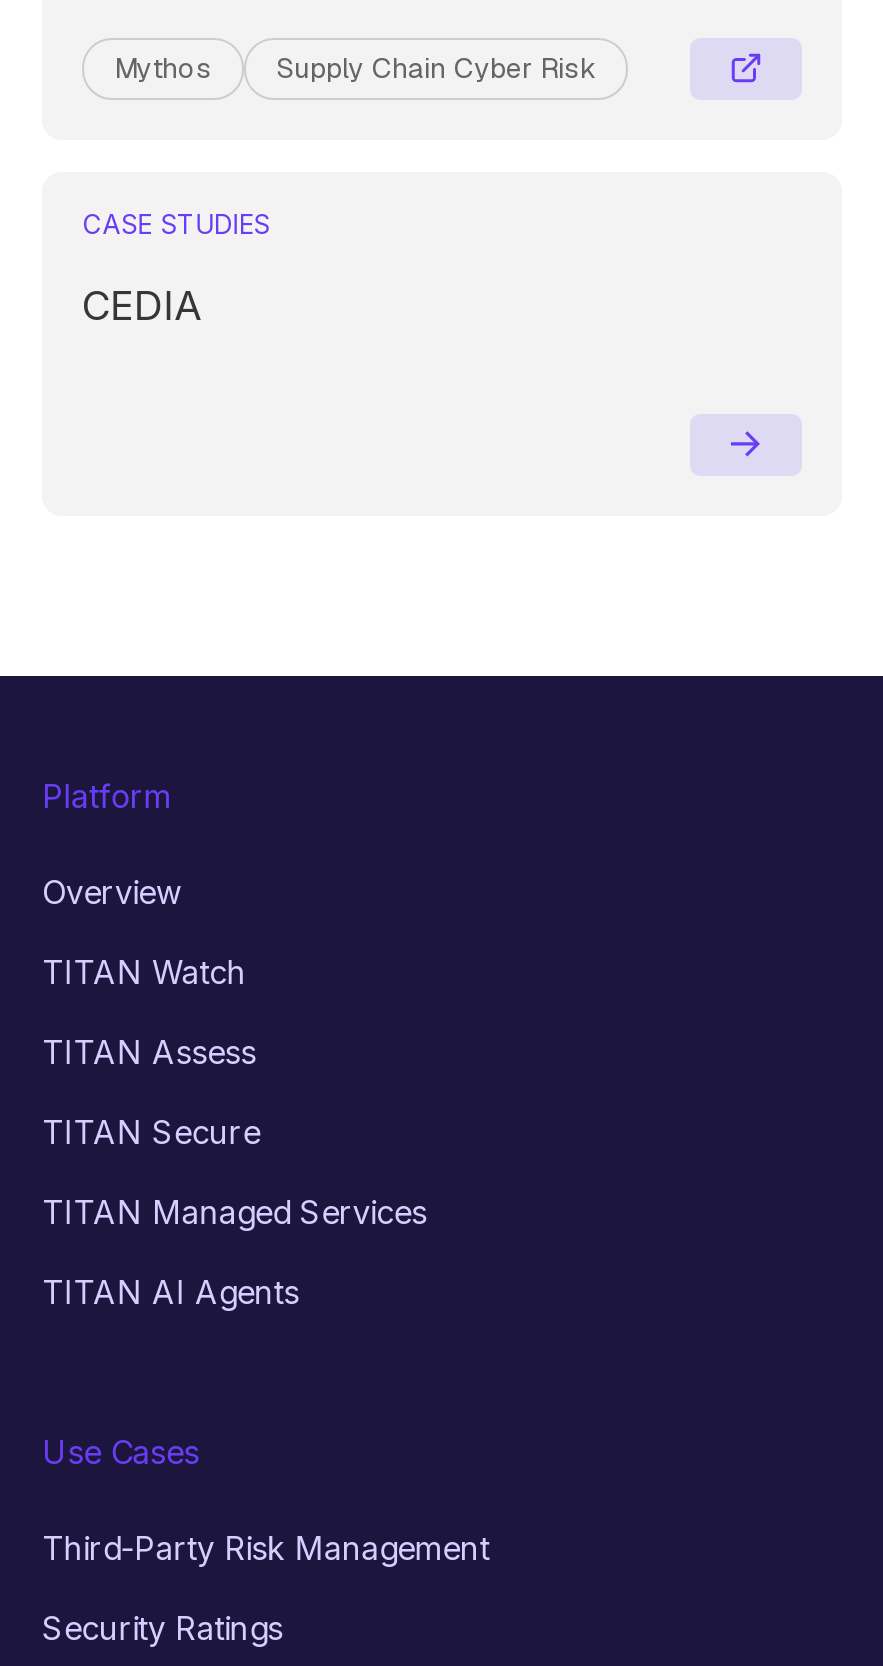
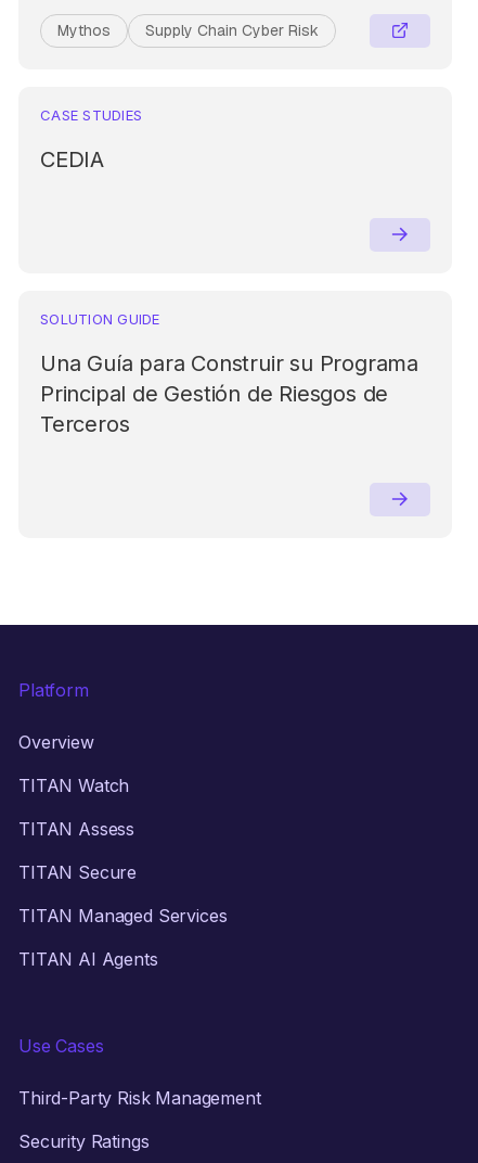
none -> [40,310,418,437] SOLUTION GUIDE | Una Guía para Construir su Programa | Principal de Gestión de Riesgos de | Terceros

